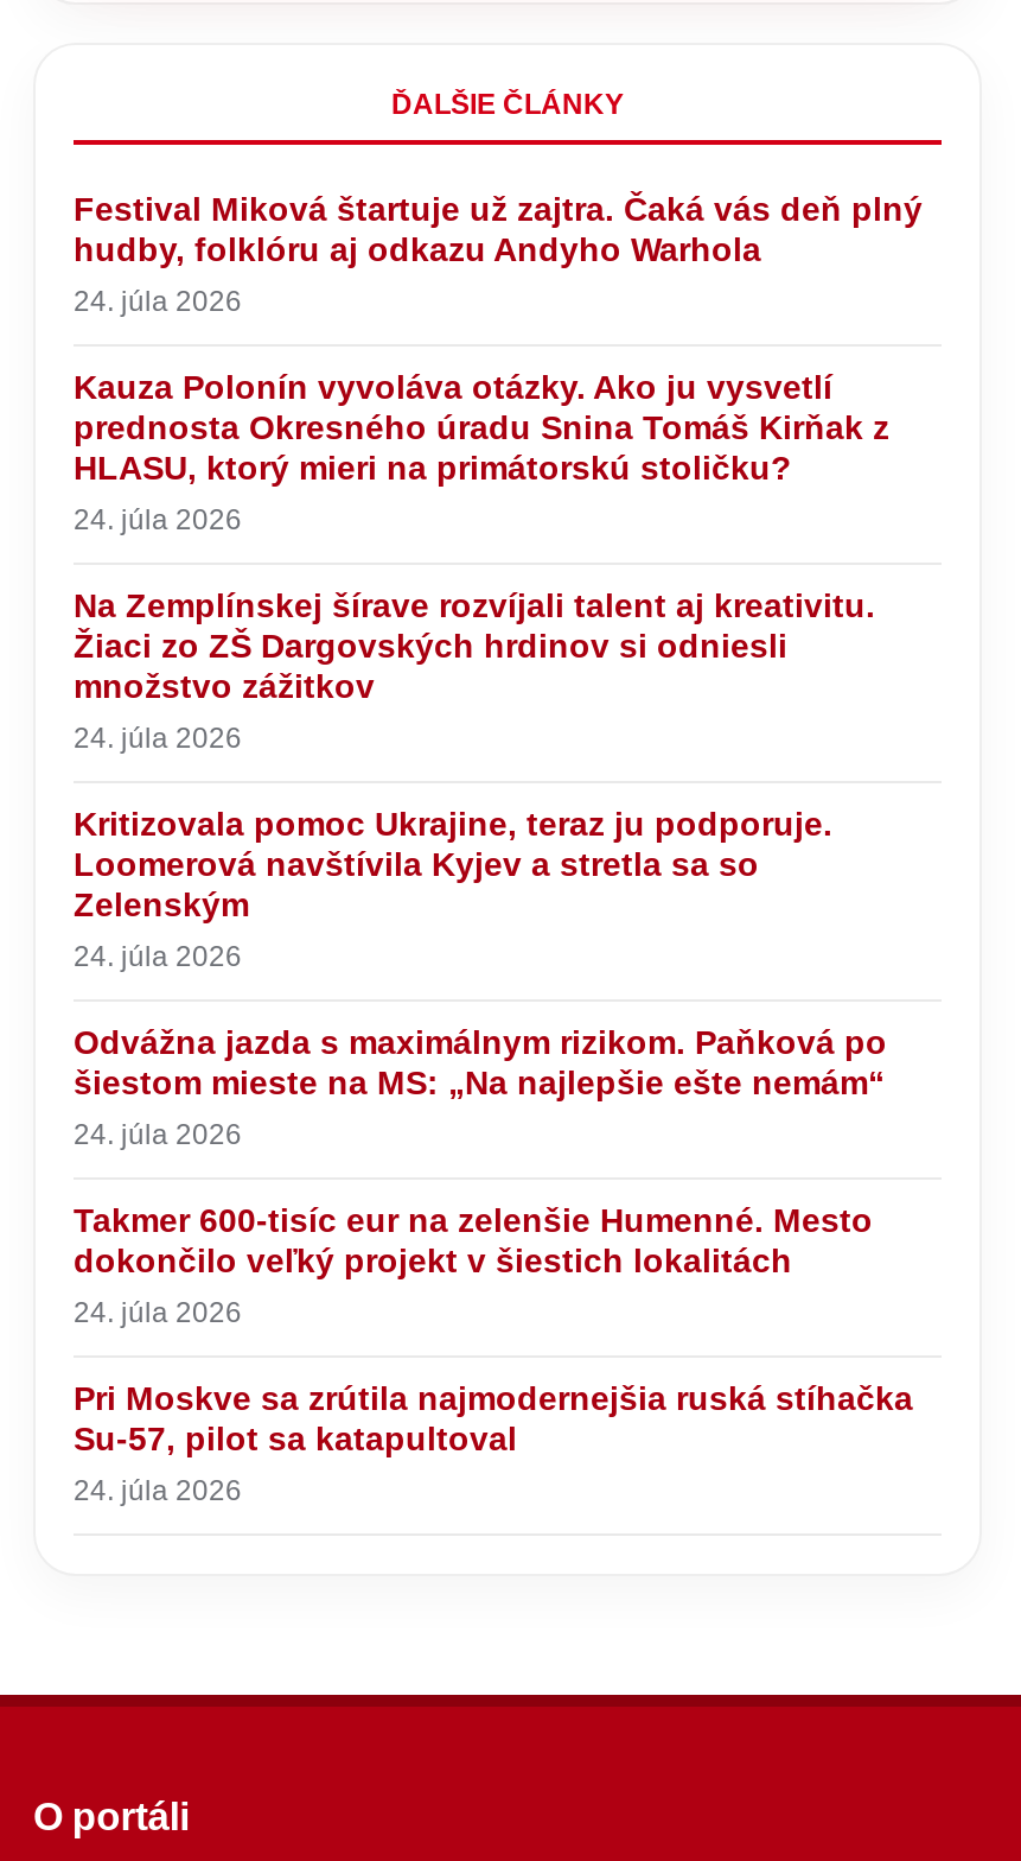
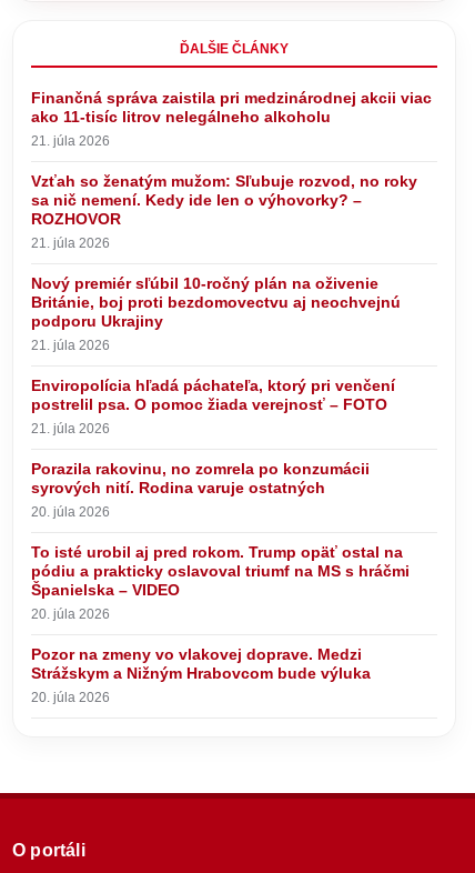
[74,190,923,318] Festival Miková štartuje už zajtra. Čaká vás deň plný | hudby, folklóru aj odkazu Andyho Warhola | 24. júla 2026 -> [31,89,432,149] Finančná správa zaistila pri medzinárodnej akcii viac | ako 11-tisíc litrov nelegálneho alkoholu | 21. júla 2026
[74,368,889,536] Kauza Polonín vyvoláva otázky. Ako ju vysvetlí | prednosta Okresného úradu Snina Tomáš Kirňak z | HLASU, ktorý mieri na primátorskú stoličku? | 24. júla 2026 -> [31,172,417,251] Vzťah so ženatým mužom: Sľubuje rozvod, no roky | sa nič nemení. Kedy ide len o výhovorky? – | ROZHOVOR | 21. júla 2026
[74,586,875,755] Na Zemplínskej šírave rozvíjali talent aj kreativitu. | Žiaci zo ZŠ Dargovských hrdinov si odniesli | množstvo zážitkov | 24. júla 2026 -> [31,274,401,353] Nový premiér sľúbil 10-ročný plán na oživenie | Británie, boj proti bezdomovectvu aj neochvejnú | podporu Ukrajiny | 21. júla 2026
[74,805,832,973] Kritizovala pomoc Ukrajine, teraz ju podporuje. | Loomerová navštívila Kyjev a stretla sa so | Zelenským | 24. júla 2026 -> [31,377,395,436] Enviropolícia hľadá páchateľa, ktorý pri venčení | postrelil psa. O pomoc žiada verejnosť – FOTO | 21. júla 2026
[74,1023,887,1151] Odvážna jazda s maximálnym rizikom. Paňková po | šiestom mieste na MS: „Na najlepšie ešte nemám“ | 24. júla 2026 -> [31,460,370,520] Porazila rakovinu, no zomrela po konzumácii | syrových nití. Rodina varuje ostatných | 20. júla 2026
[74,1201,873,1329] Takmer 600-tisíc eur na zelenšie Humenné. Mesto | dokončilo veľký projekt v šiestich lokalitách | 24. júla 2026 -> [31,543,410,622] To isté urobil aj pred rokom. Trump opäť ostal na | pódiu a prakticky oslavoval triumf na MS s hráčmi | Španielska – VIDEO | 20. júla 2026
[74,1379,913,1507] Pri Moskve sa zrútila najmodernejšia ruská stíhačka | Su-57, pilot sa katapultoval | 24. júla 2026 -> [31,645,371,705] Pozor na zmeny vo vlakovej doprave. Medzi | Strážskym a Nižným Hrabovcom bude výluka | 20. júla 2026

